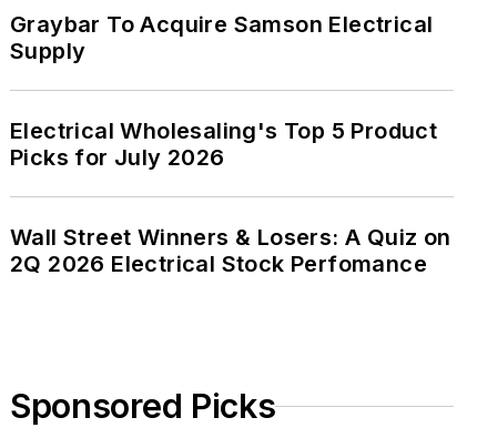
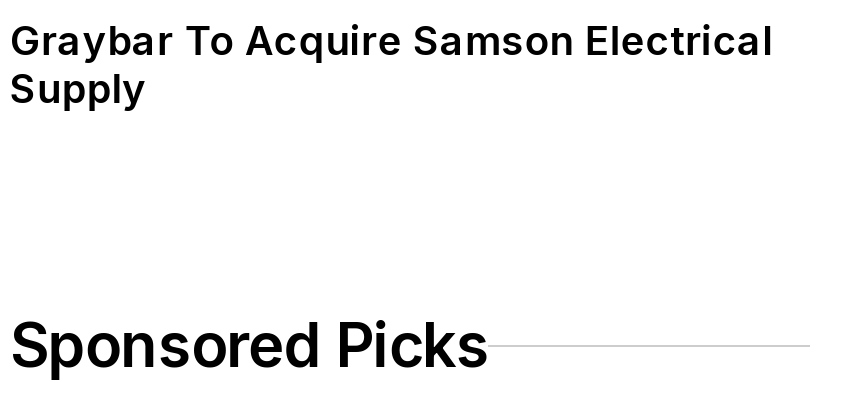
[10,118,451,278] Electrical Wholesaling's Top 5 Product | Picks for July 2026 | Wall Street Winners & Losers: A Quiz on | 2Q 2026 Electrical Stock Perfomance -> none

